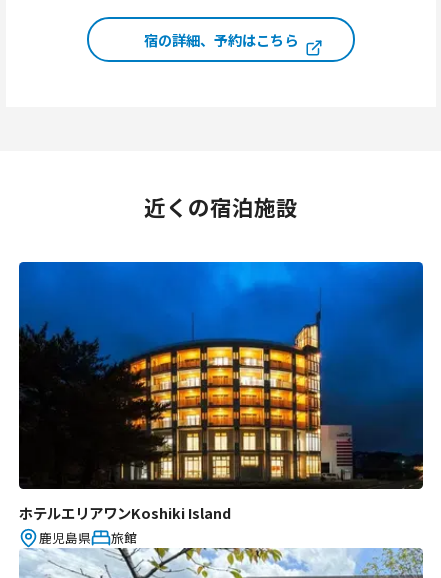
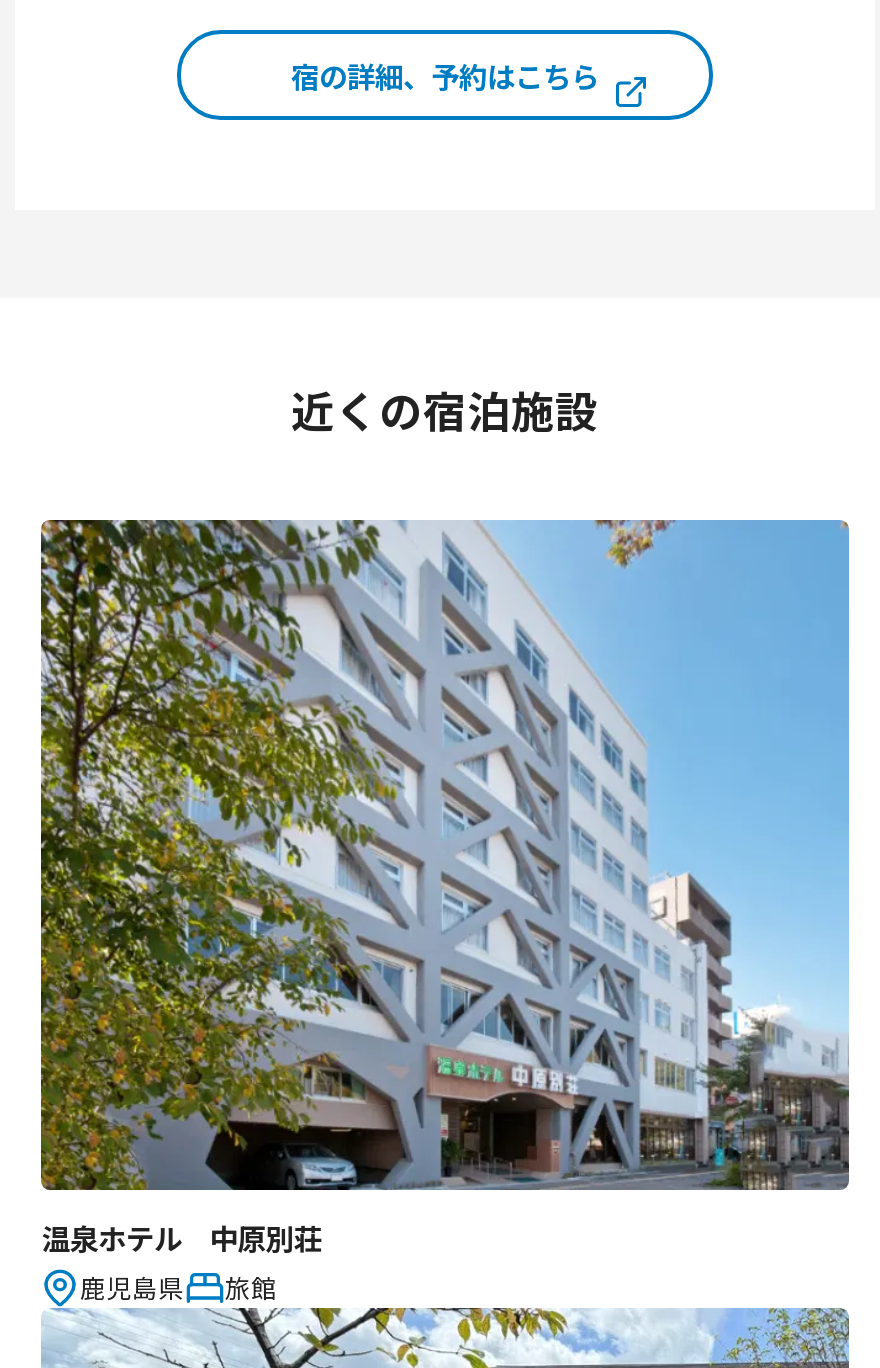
[18,261,424,523] [image] | ホテルエリアワンKoshiki Island -> [39,518,851,1257] [image] | 温泉ホテル 中原別荘

